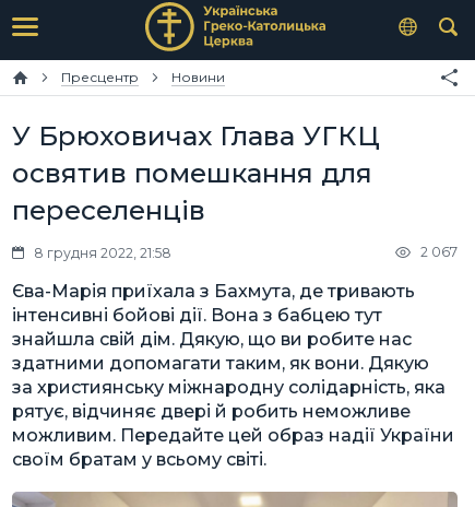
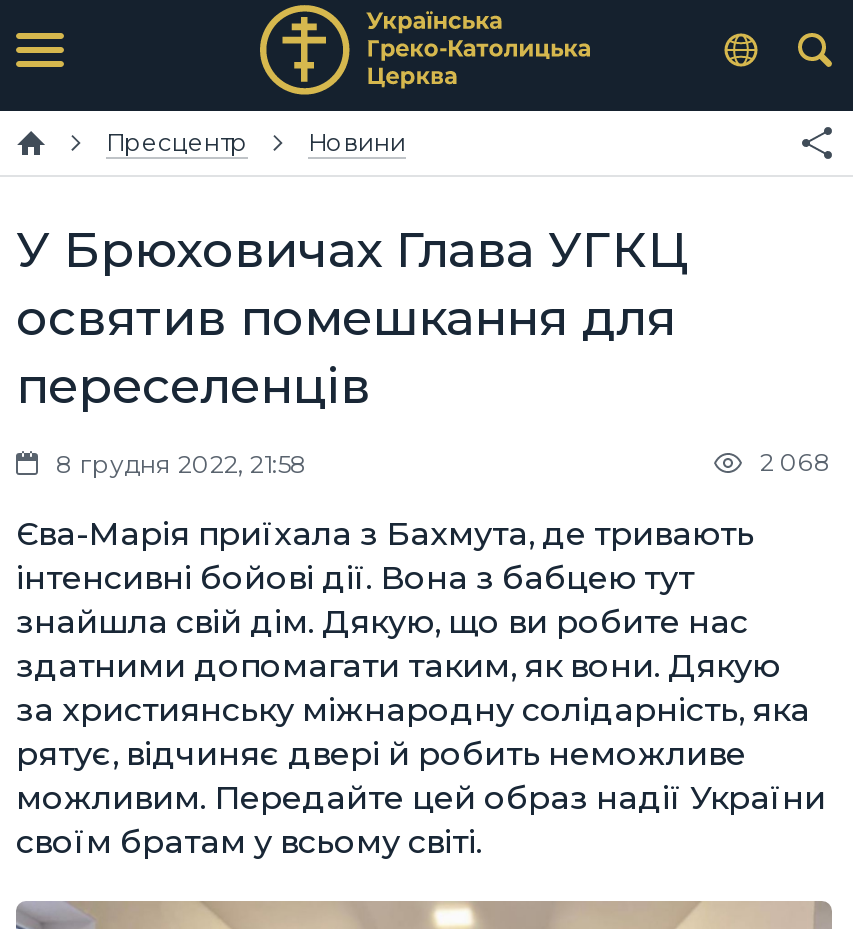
[420,243,458,260] 2 067 -> [760,446,832,476] 2 068

